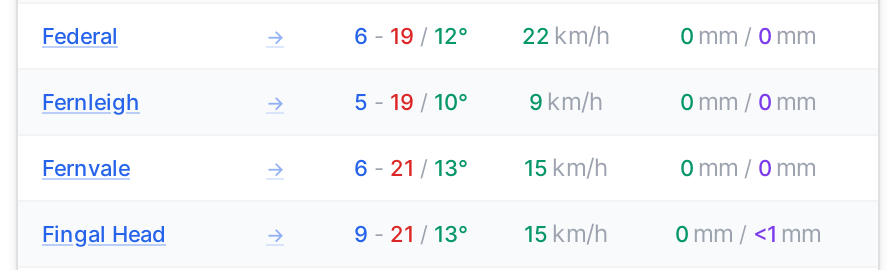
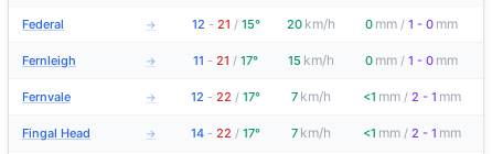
[354,20,816,50] 6 - 19 / 12° | 22 km/h | 0 mm / 0 mm -> [191,15,458,32] 12 - 21 / 15° | 20 km/h | 0 mm / 1 - 0 mm
[354,86,816,116] 5 - 19 / 10° | 9 km/h | 0 mm / 0 mm -> [193,52,458,68] 11 - 21 / 17° | 15 km/h | 0 mm / 1 - 0 mm
[354,152,816,182] 6 - 21 / 13° | 15 km/h | 0 mm / 0 mm -> [191,88,461,105] 12 - 22 / 17° | 7 km/h | <1 mm / 2 - 1 mm
[354,218,821,248] 9 - 21 / 13° | 15 km/h | 0 mm / <1 mm -> [191,124,461,141] 14 - 22 / 17° | 7 km/h | <1 mm / 2 - 1 mm

